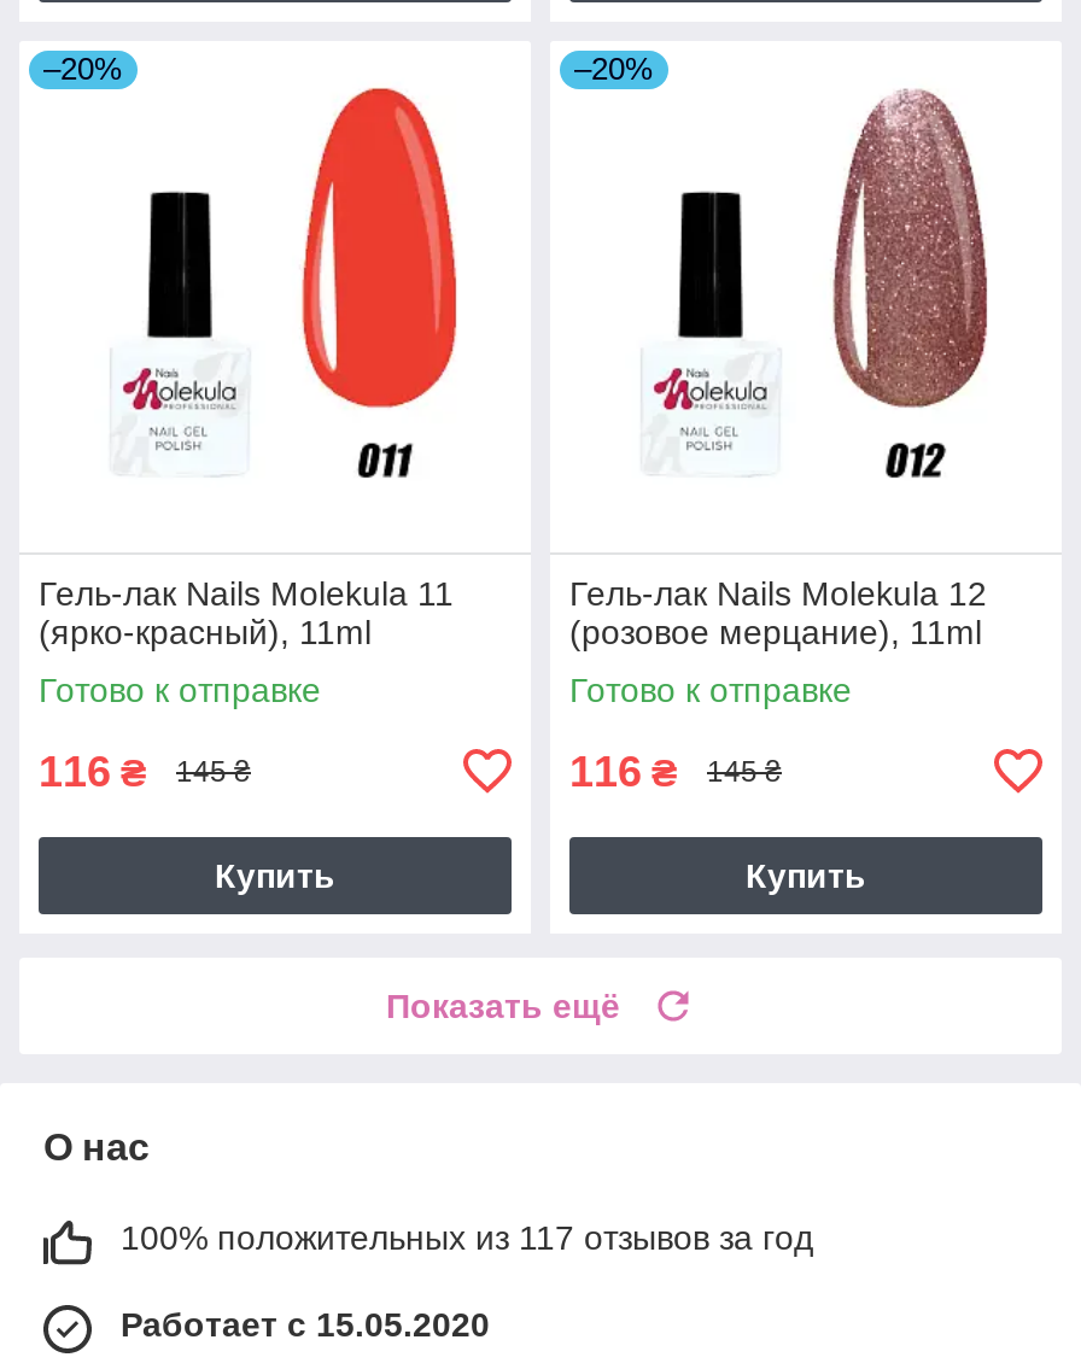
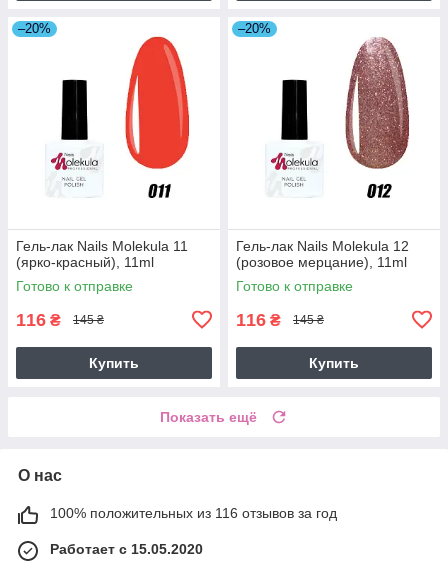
[121,1218,813,1256] 100% положительных из 117 отзывов за год -> [50,505,337,521] 100% положительных из 116 отзывов за год

